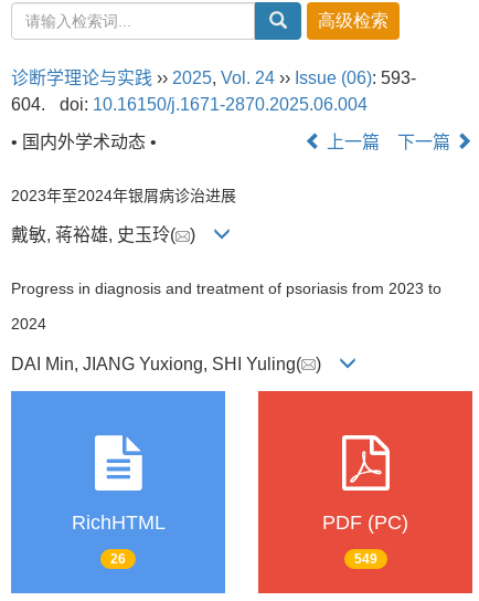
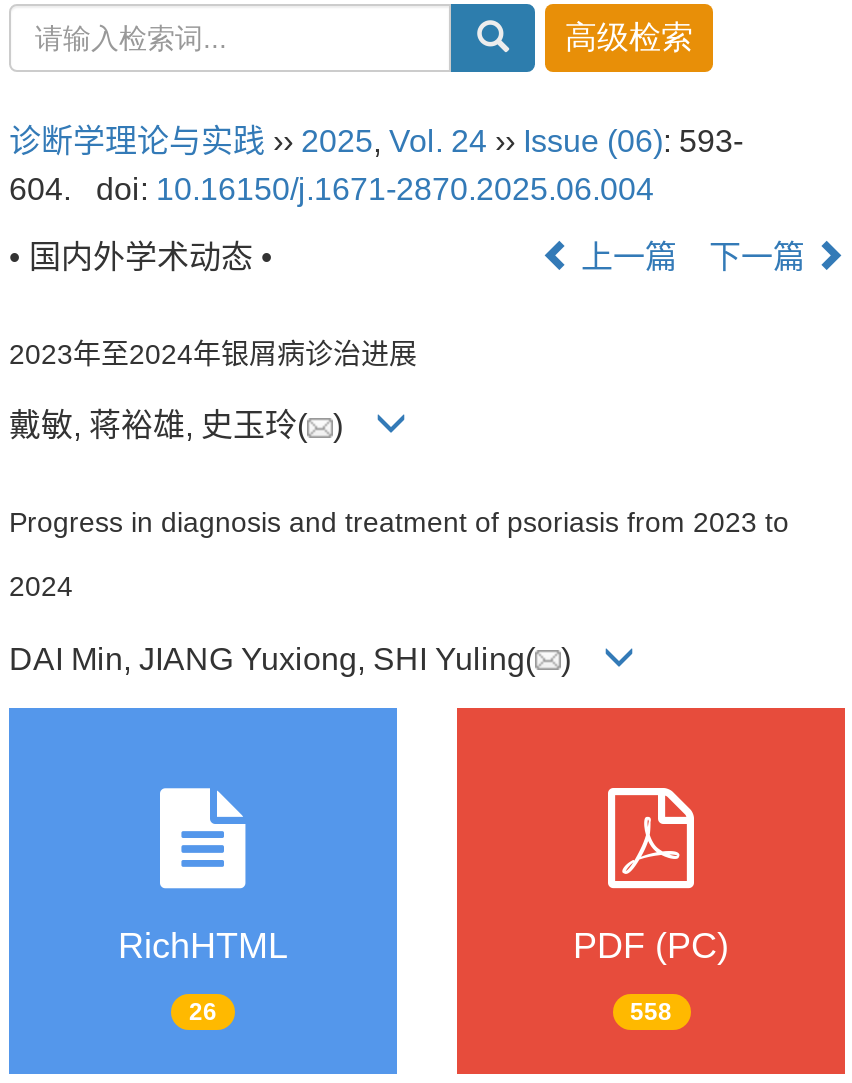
[354,551,377,567] 549 -> [630,998,672,1026] 558

